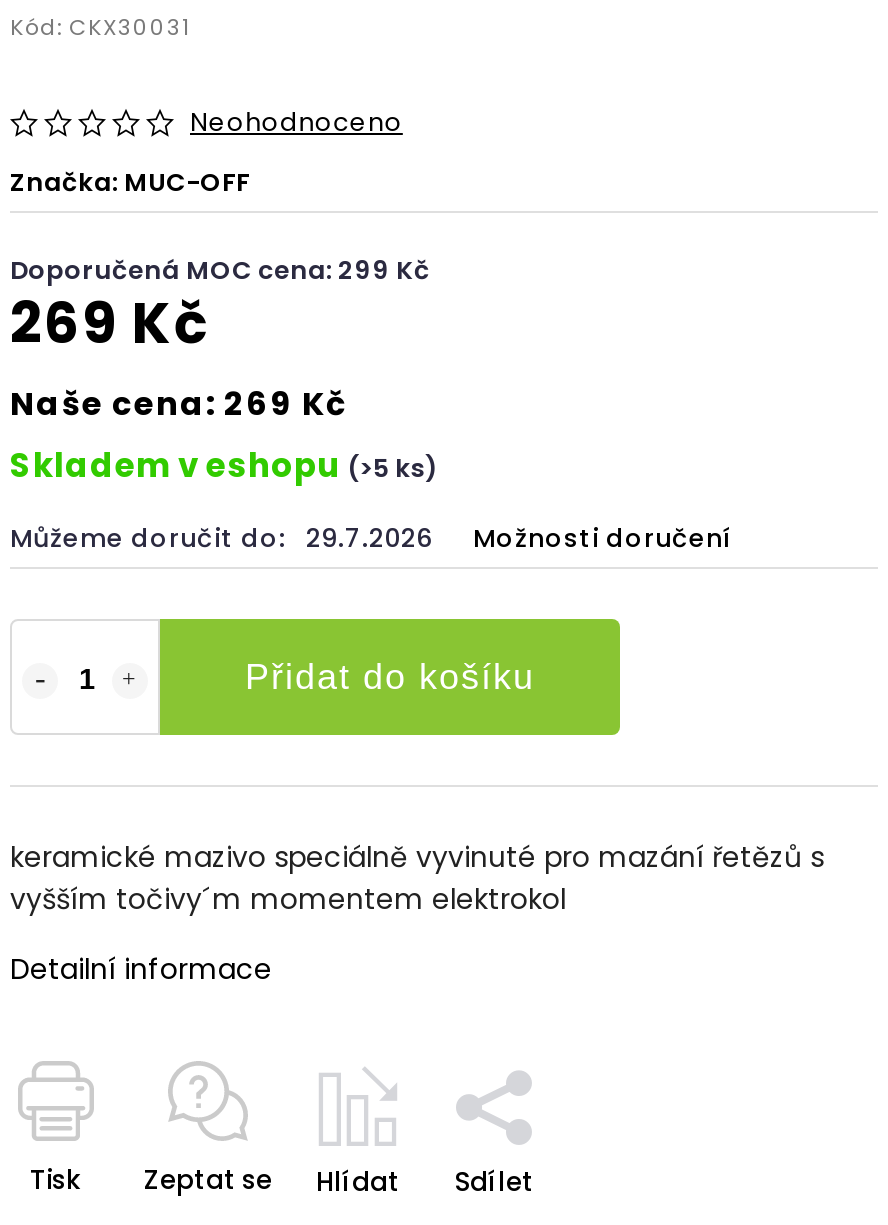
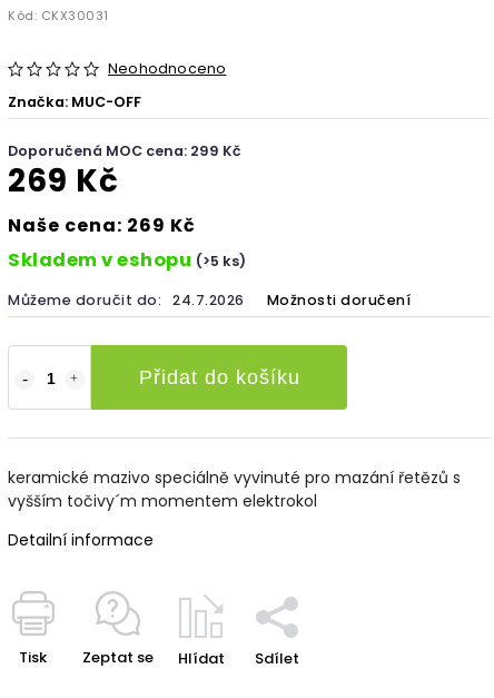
[10,520,433,554] Můžeme doručit do: 29.7.2026 -> [8,290,244,309] Můžeme doručit do: 24.7.2026

